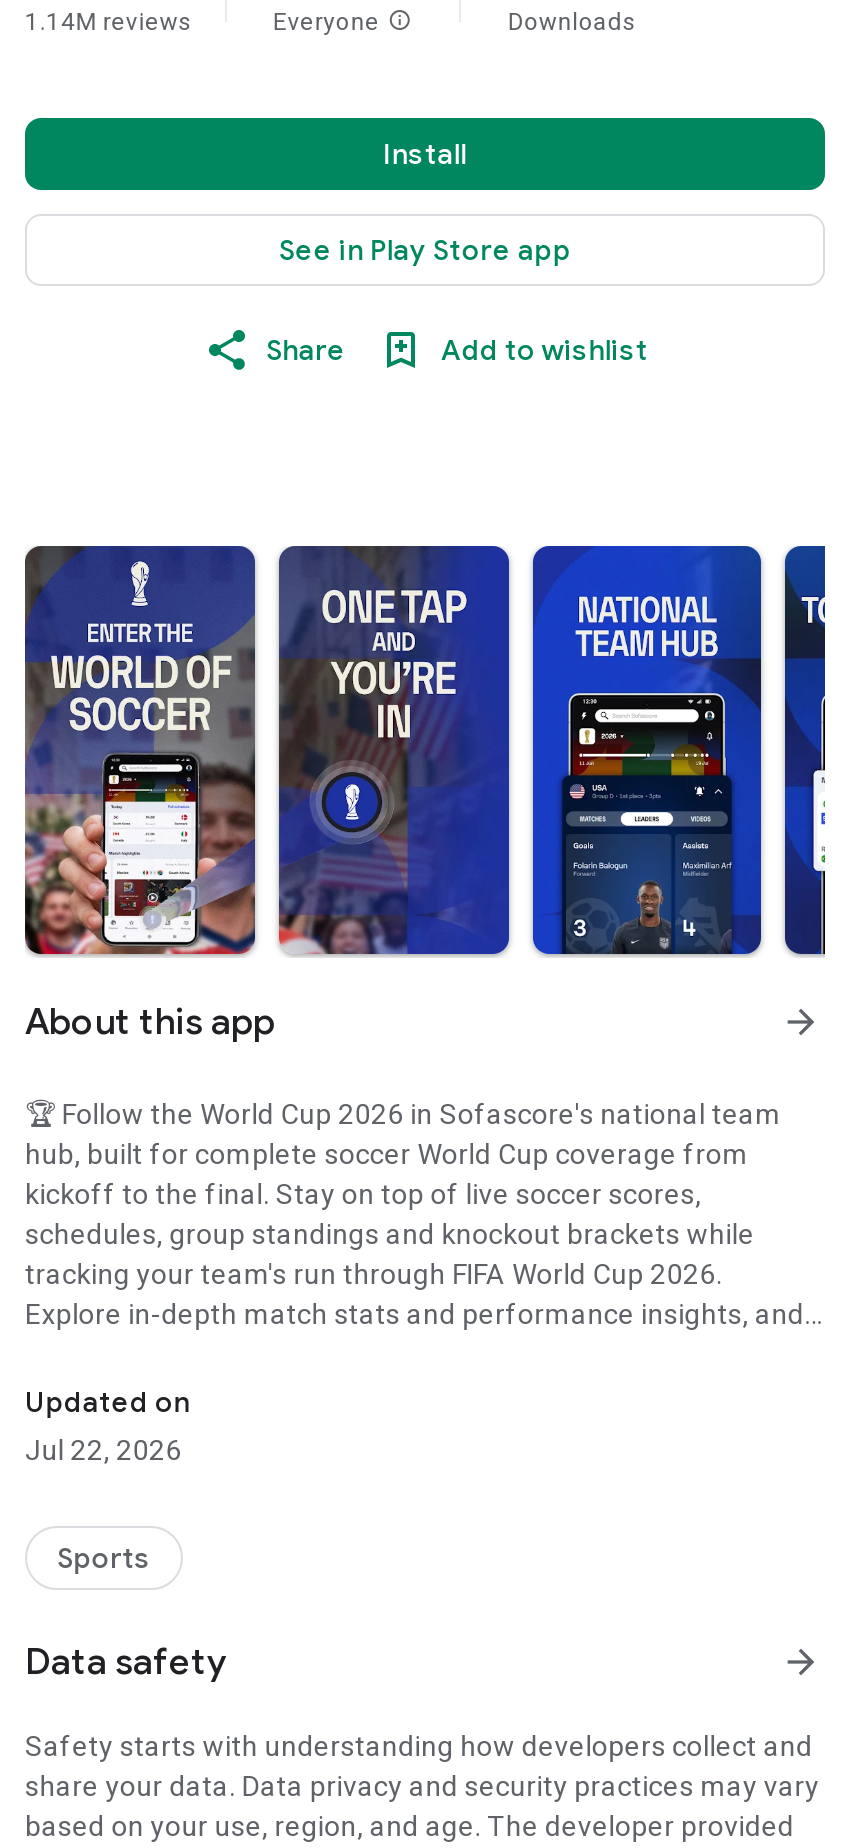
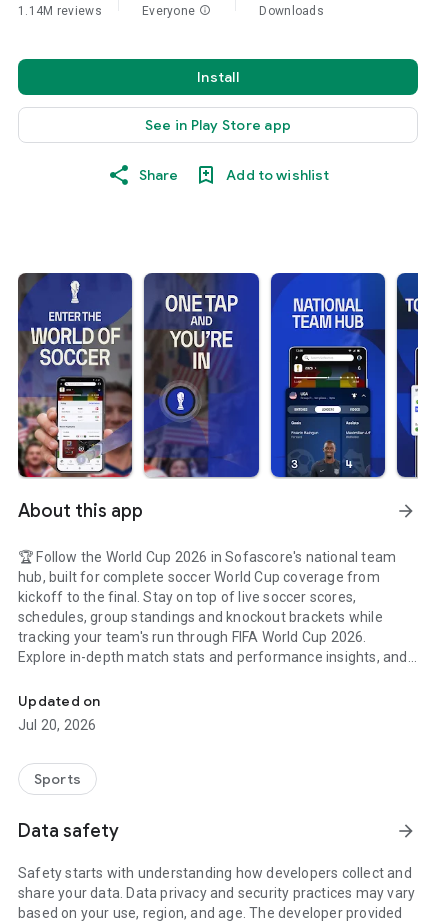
[25,1434,182,1466] Jul 22, 2026 -> [18,717,96,733] Jul 20, 2026

